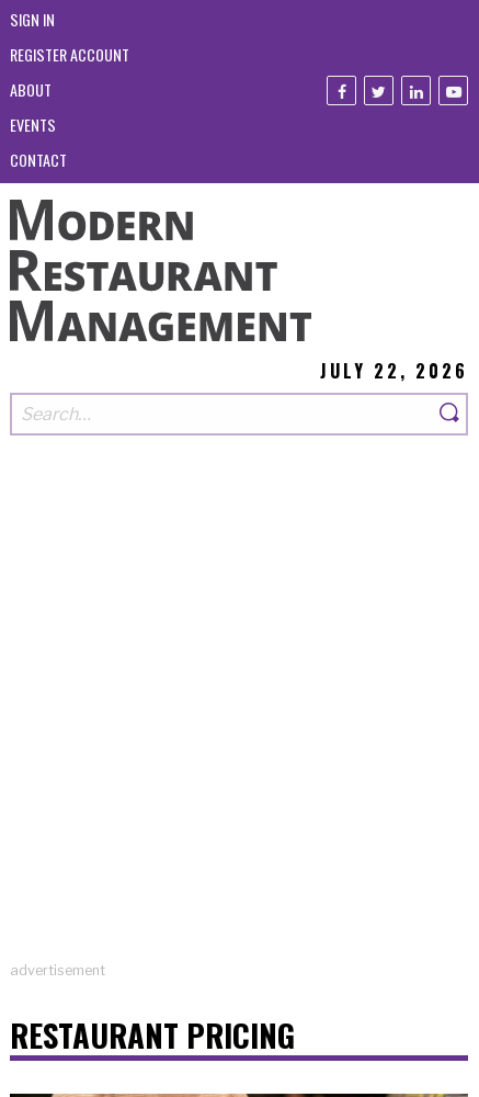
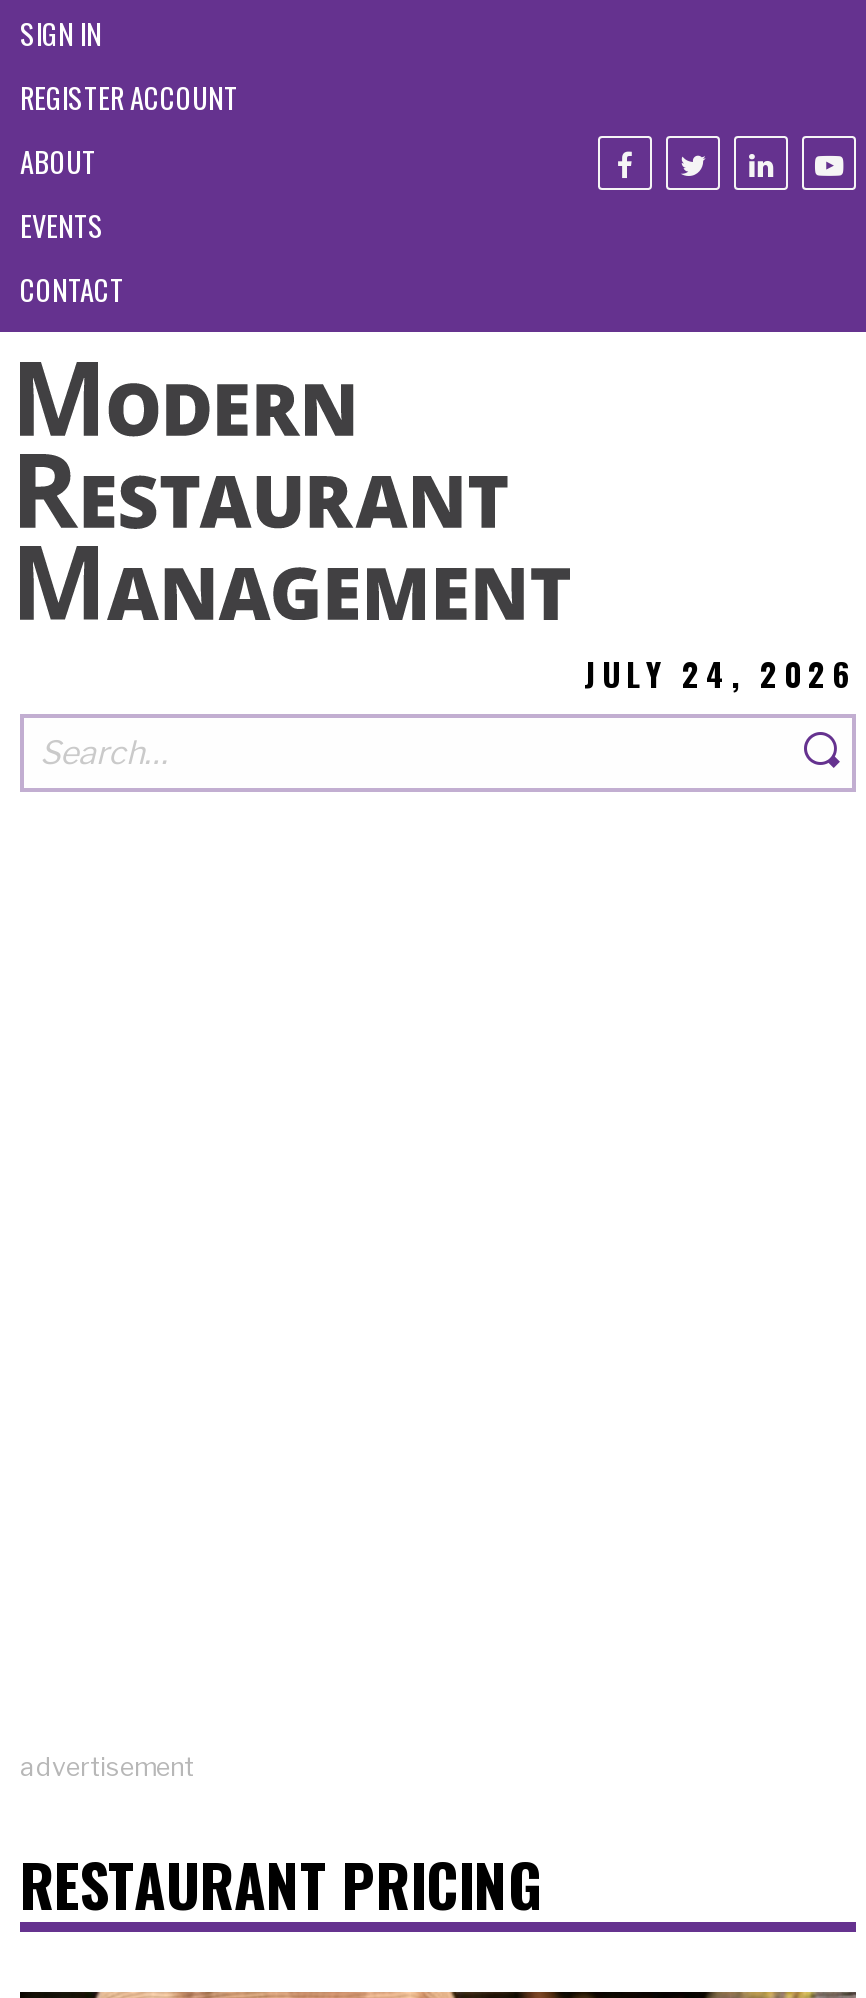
[320,357,468,384] JULY 22, 2026 -> [584,650,856,698] JULY 24, 2026

